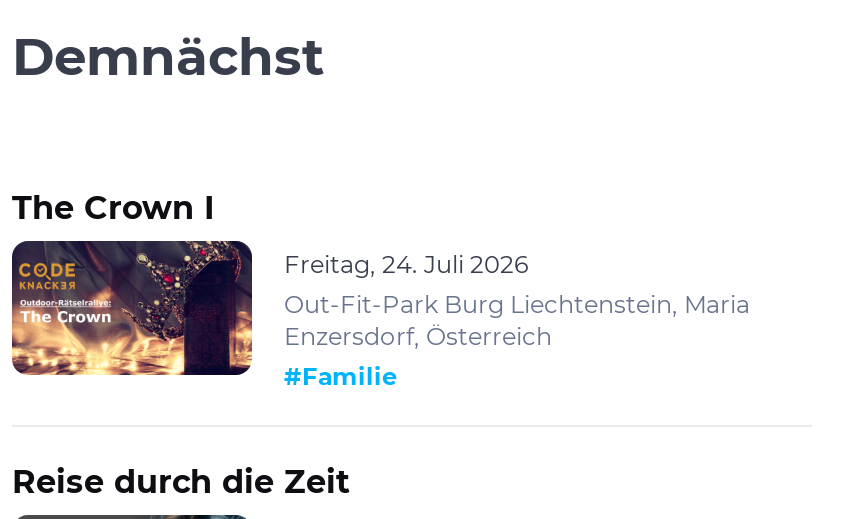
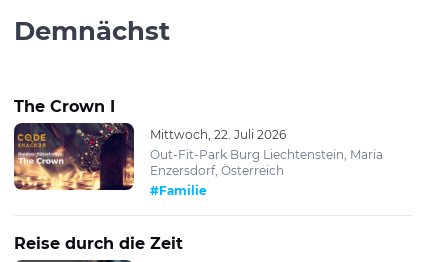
[284,249,528,279] Freitag, 24. Juli 2026 -> [150,127,286,142] Mittwoch, 22. Juli 2026

